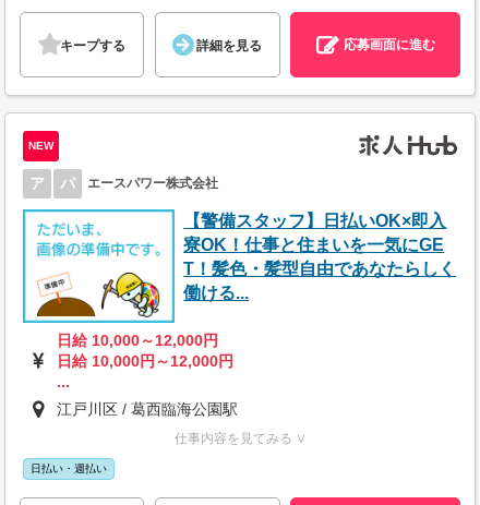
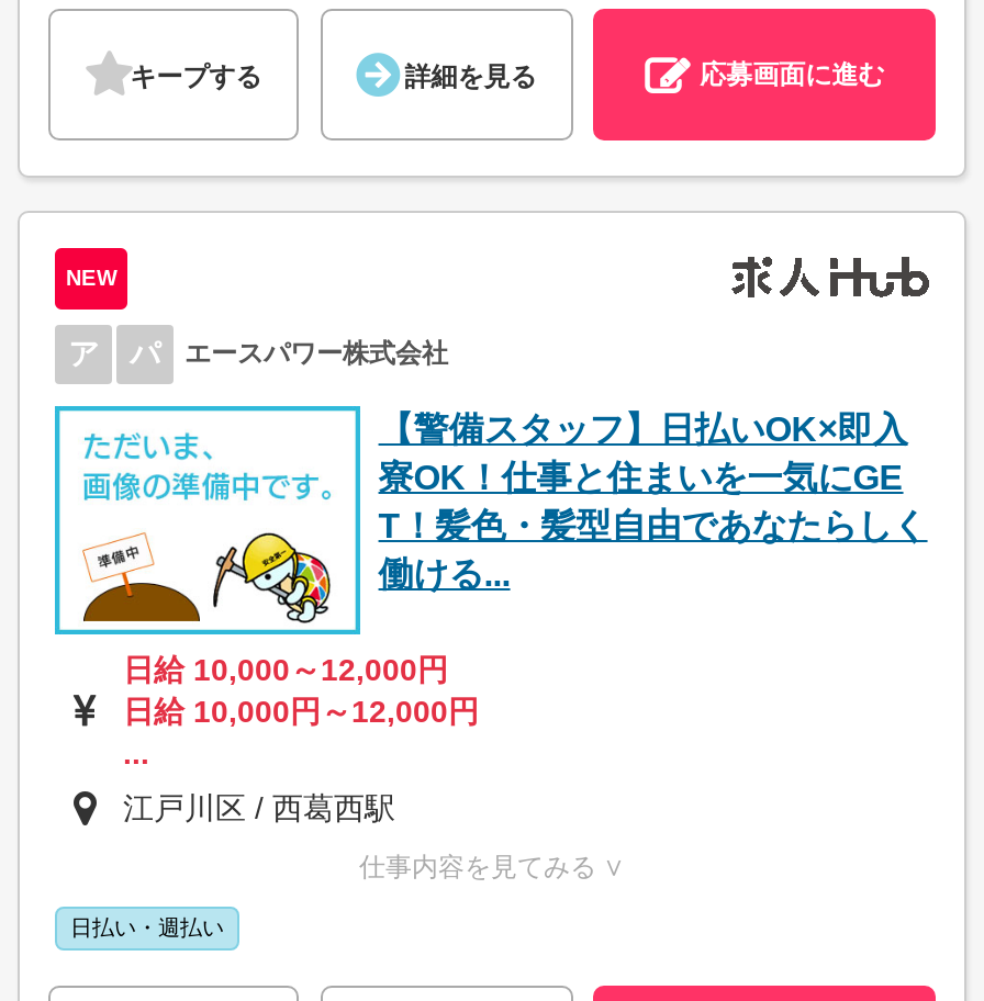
[57,401,238,418] 江戸川区 / 葛西臨海公園駅 -> [123,791,395,826] 江戸川区 / 西葛西駅

